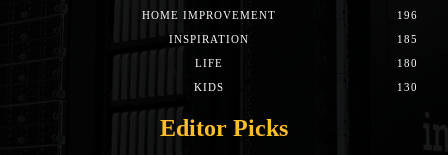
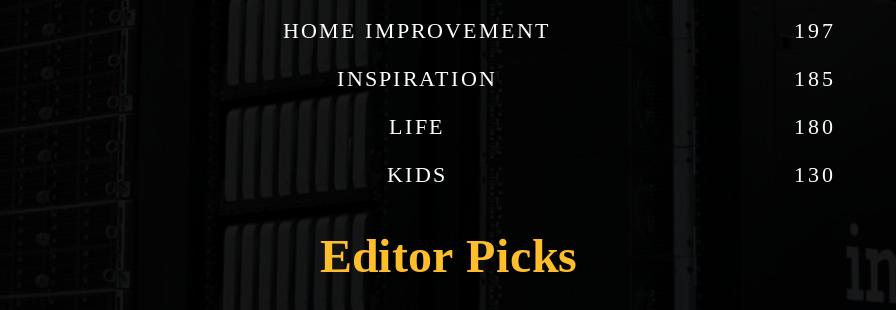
[397,9,418,21] 196 -> [794,18,836,42] 197

